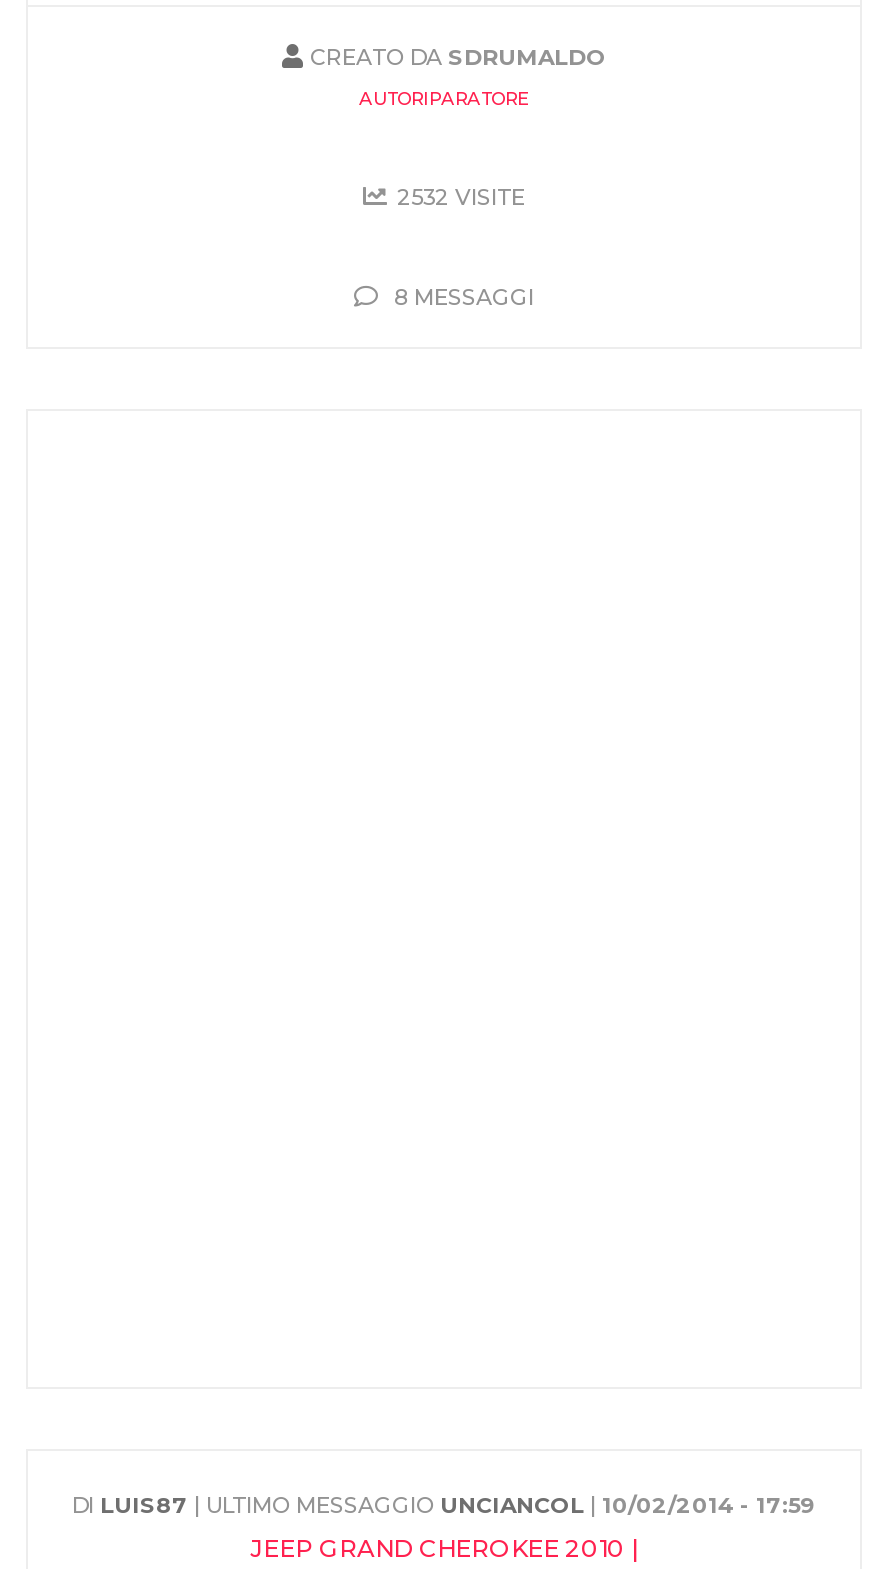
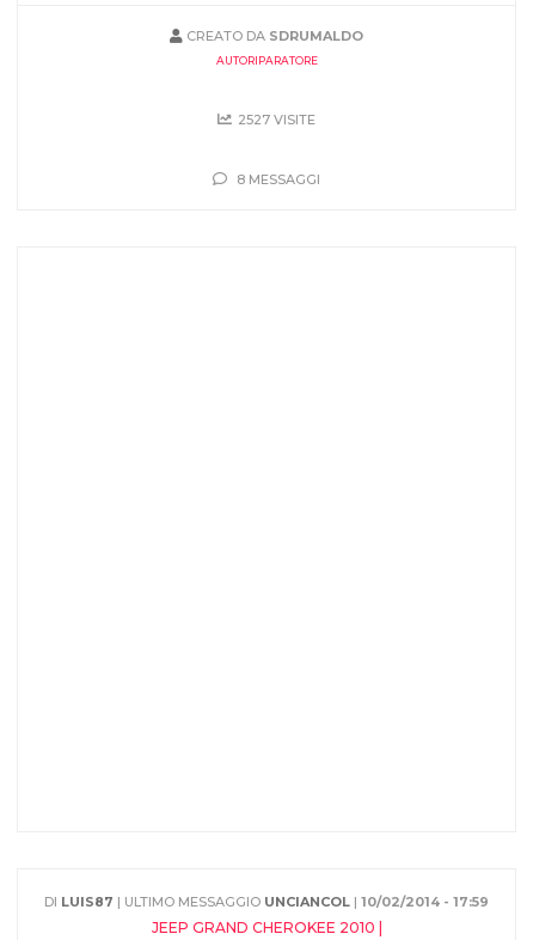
[397,183,525,211] 2532 VISITE -> [238,111,315,128] 2527 VISITE

